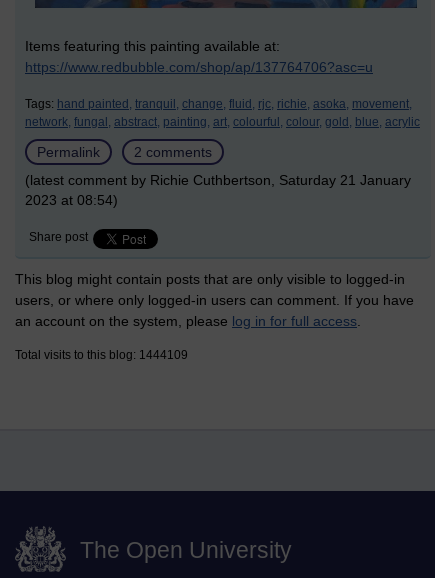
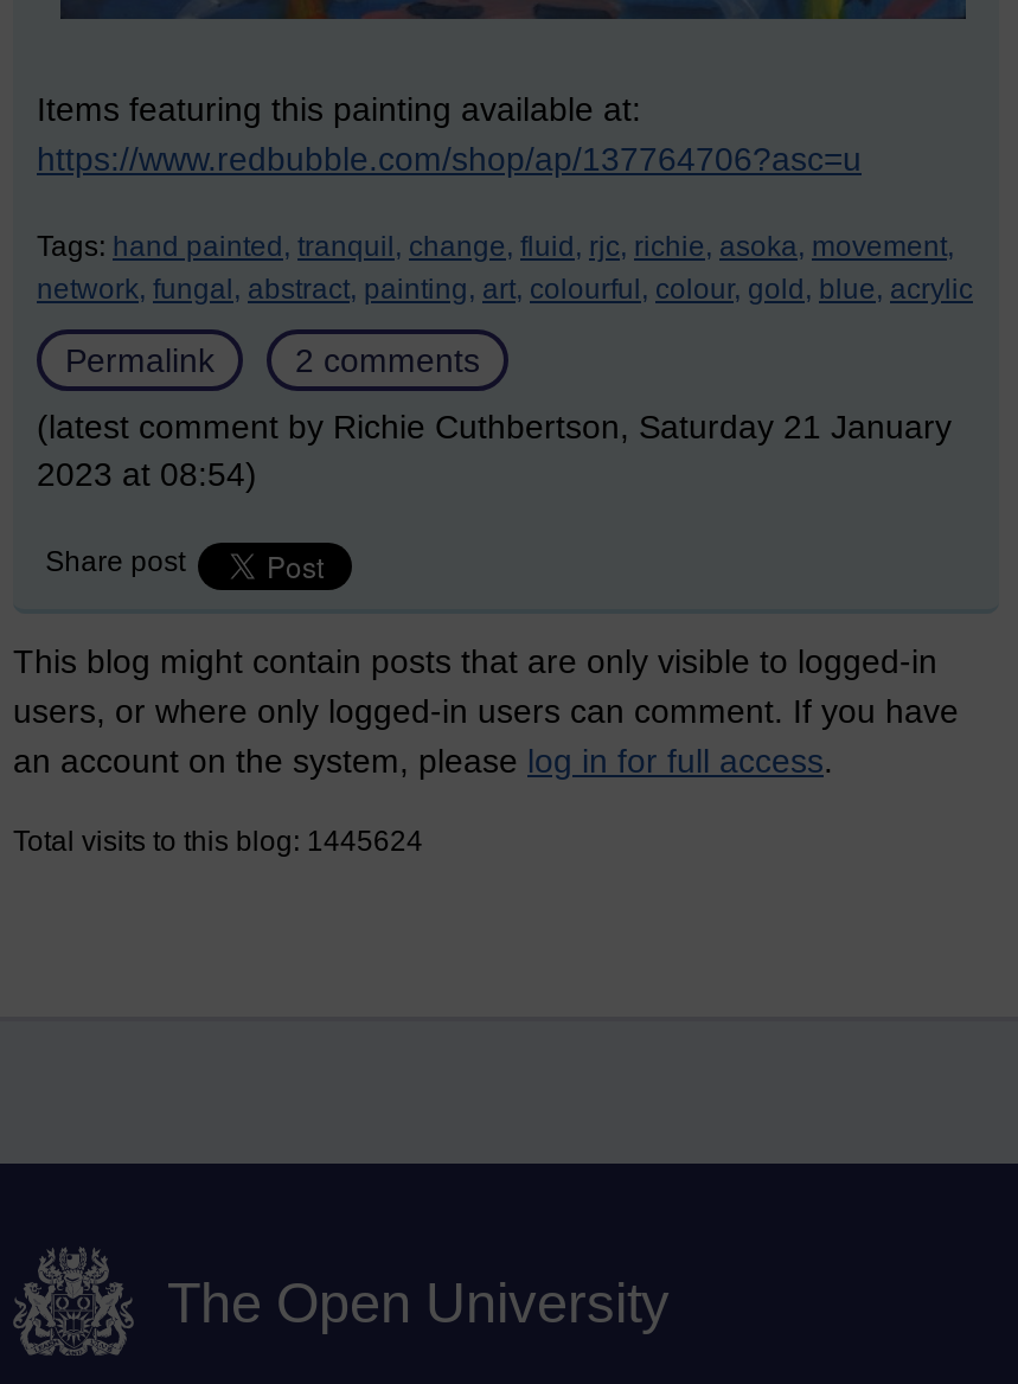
[15,348,188,362] Total visits to this blog: 1444109 -> [13,825,423,859] Total visits to this blog: 1445624

